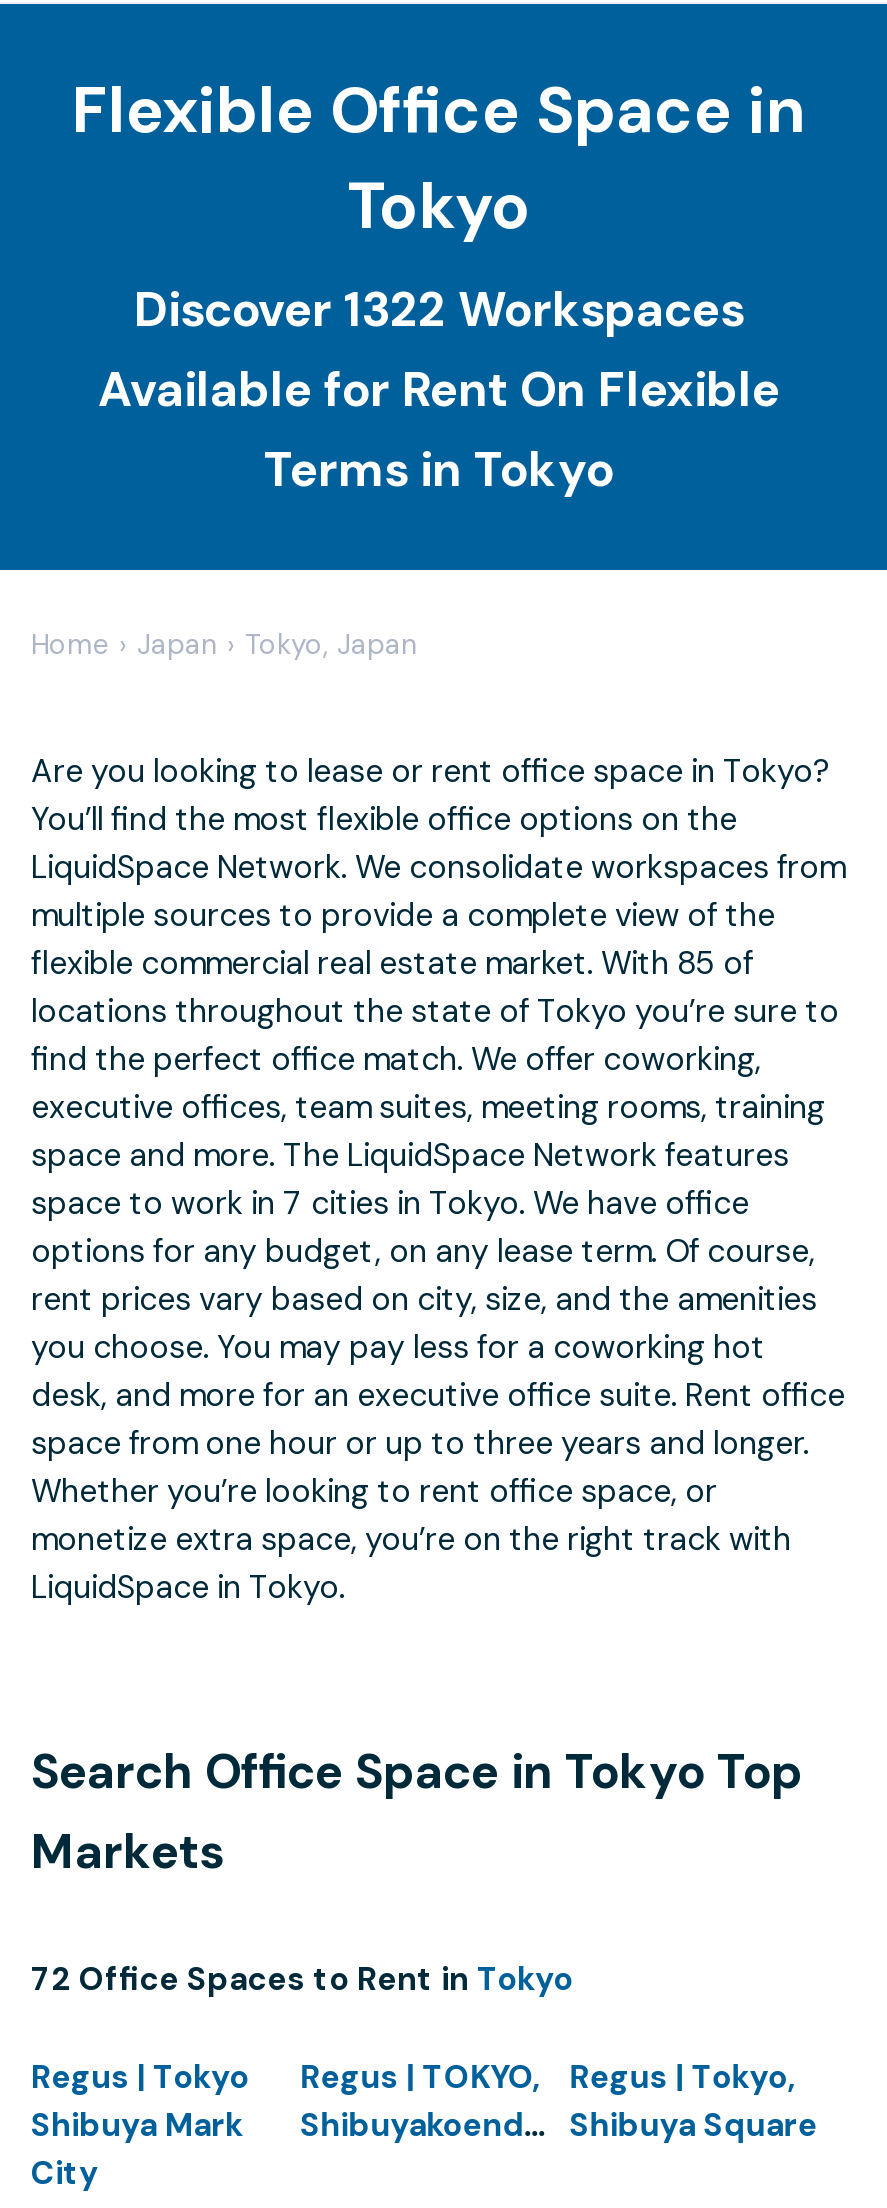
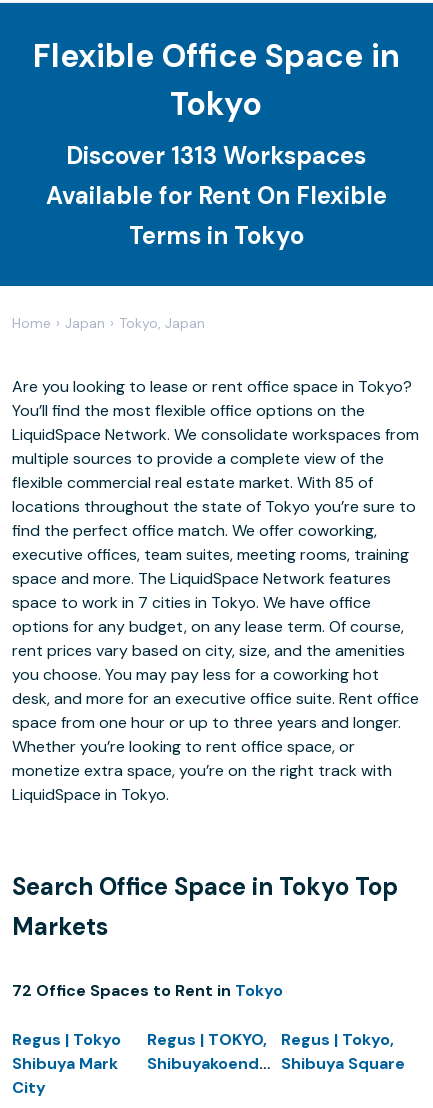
[134,278,744,340] Discover 1322 Workspaces -> [66,140,366,171] Discover 1313 Workspaces

